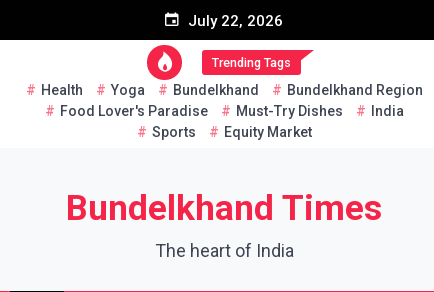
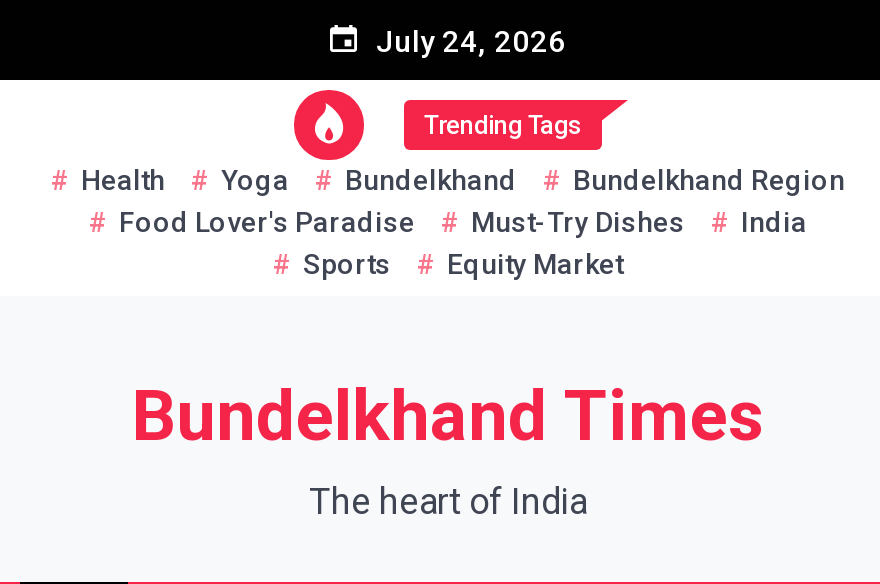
[184,12,283,30] July 22, 2026 -> [368,24,566,60] July 24, 2026

